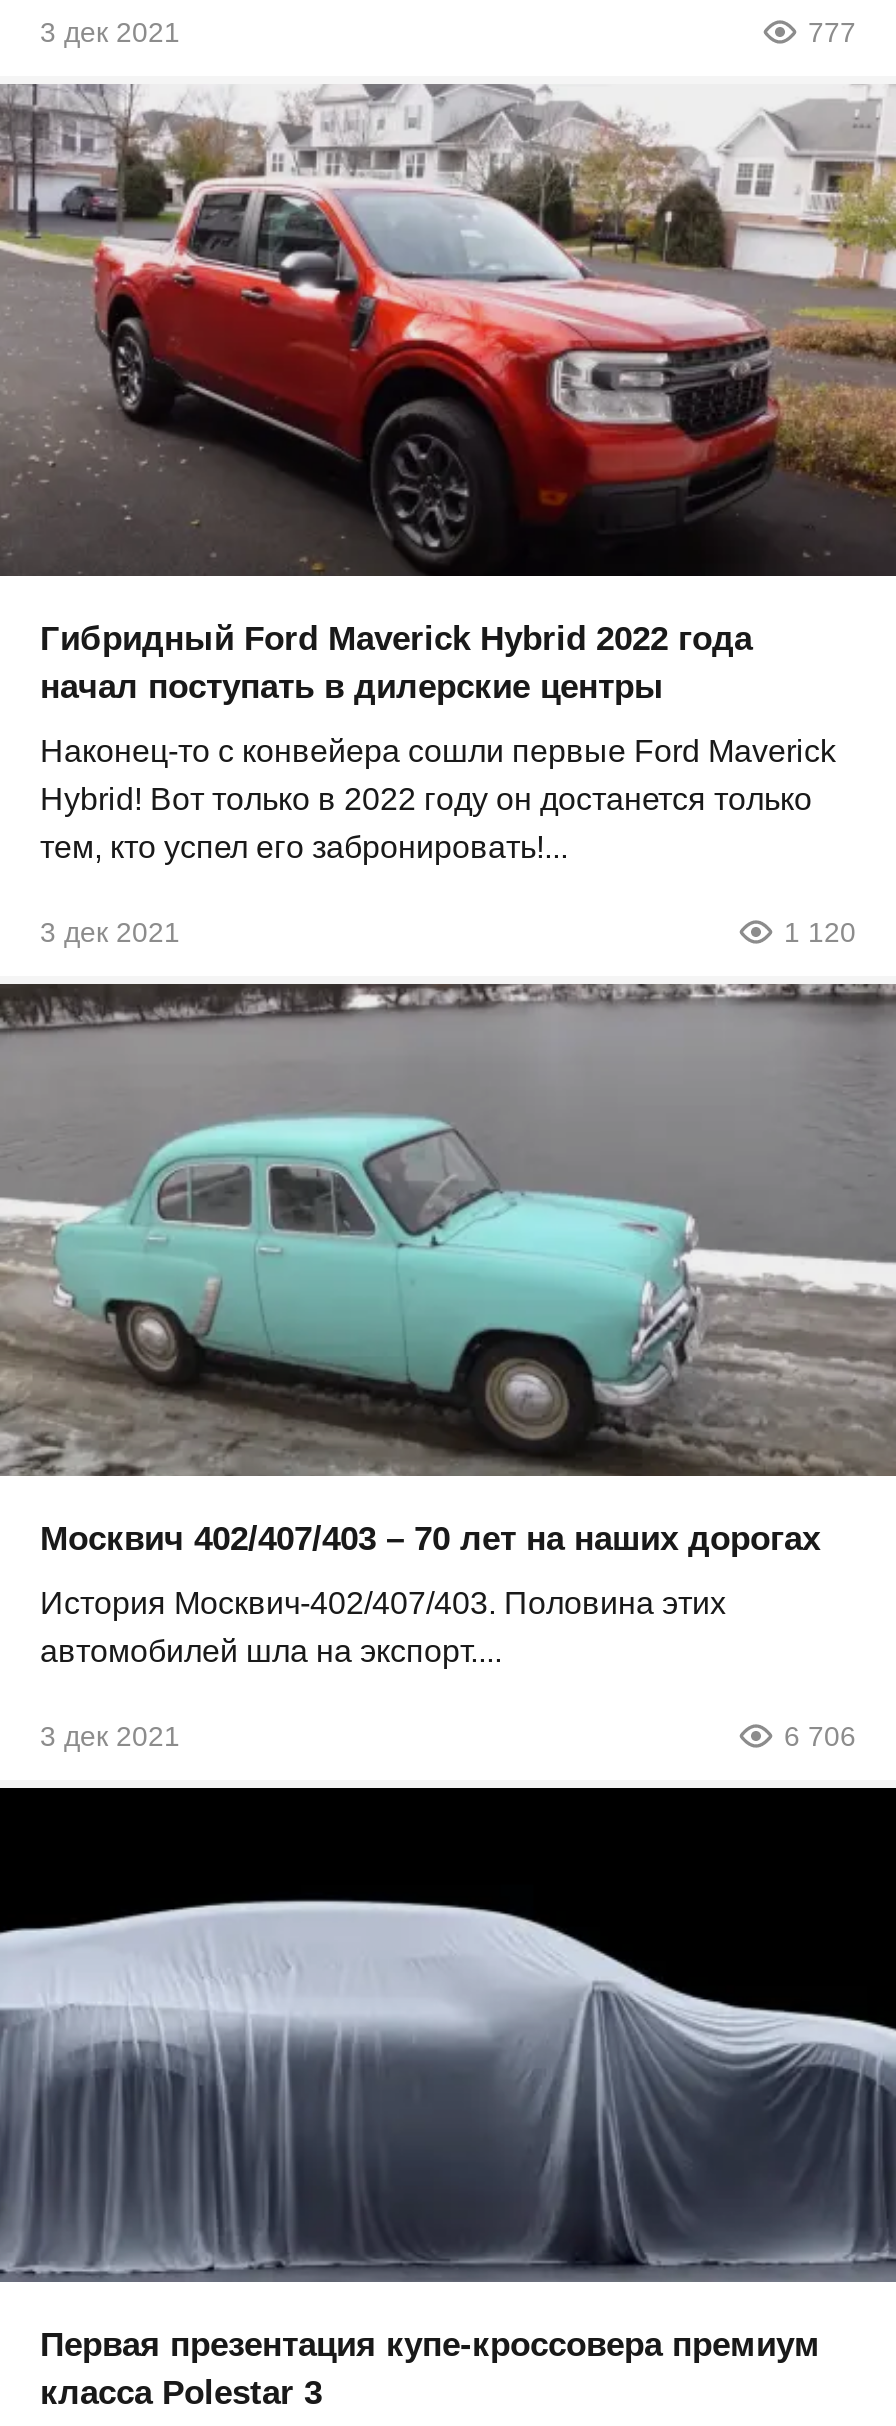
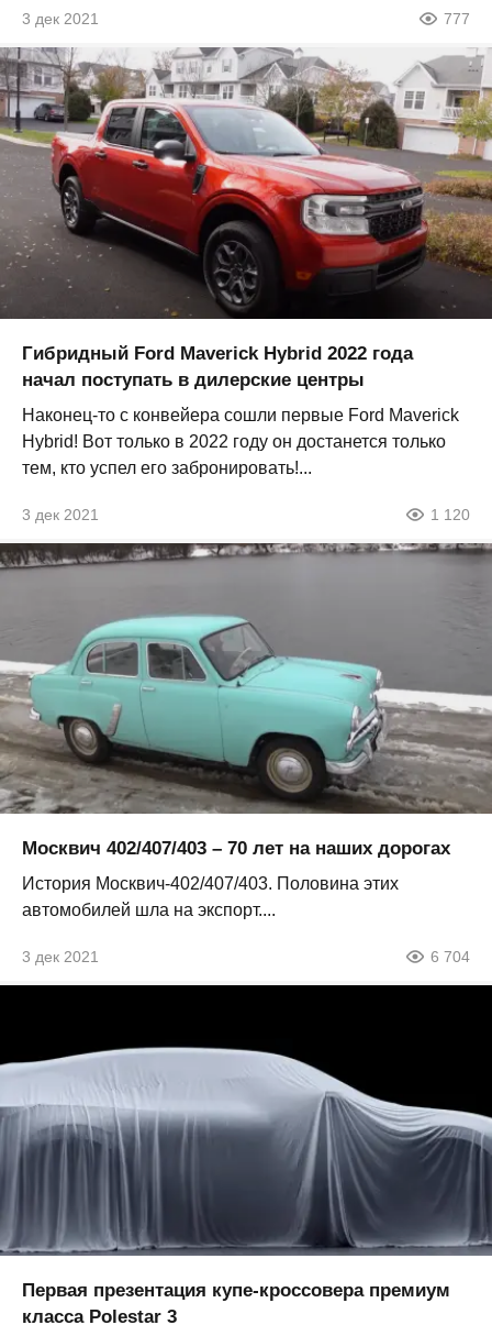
[784,1721,856,1753] 6 706 -> [431,948,470,966] 6 704

